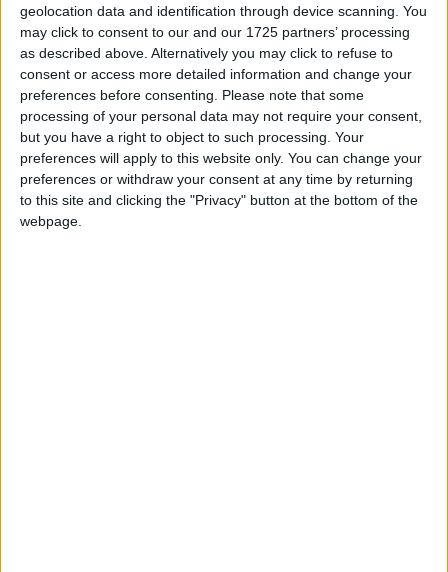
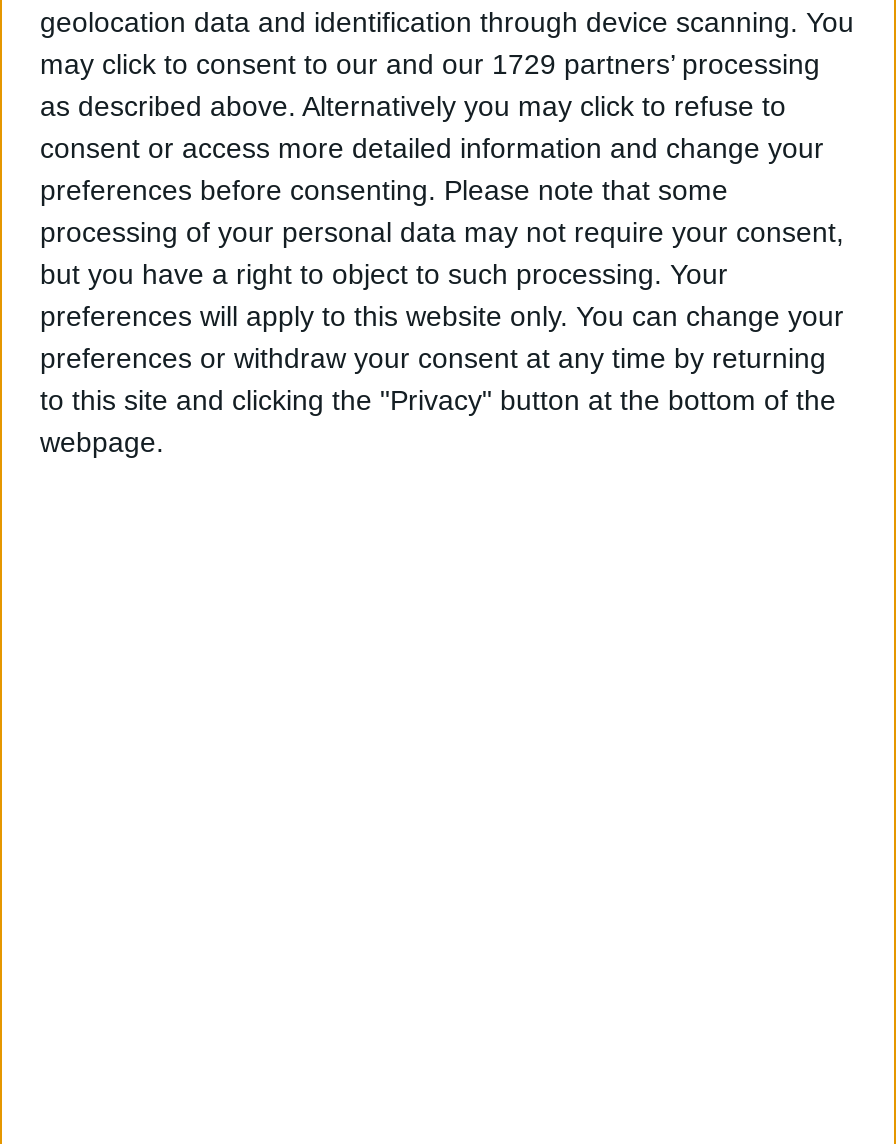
[20,24,410,40] may click to consent to our and our 1725 partners’ processing -> [40,48,820,80] may click to consent to our and our 1729 partners’ processing

